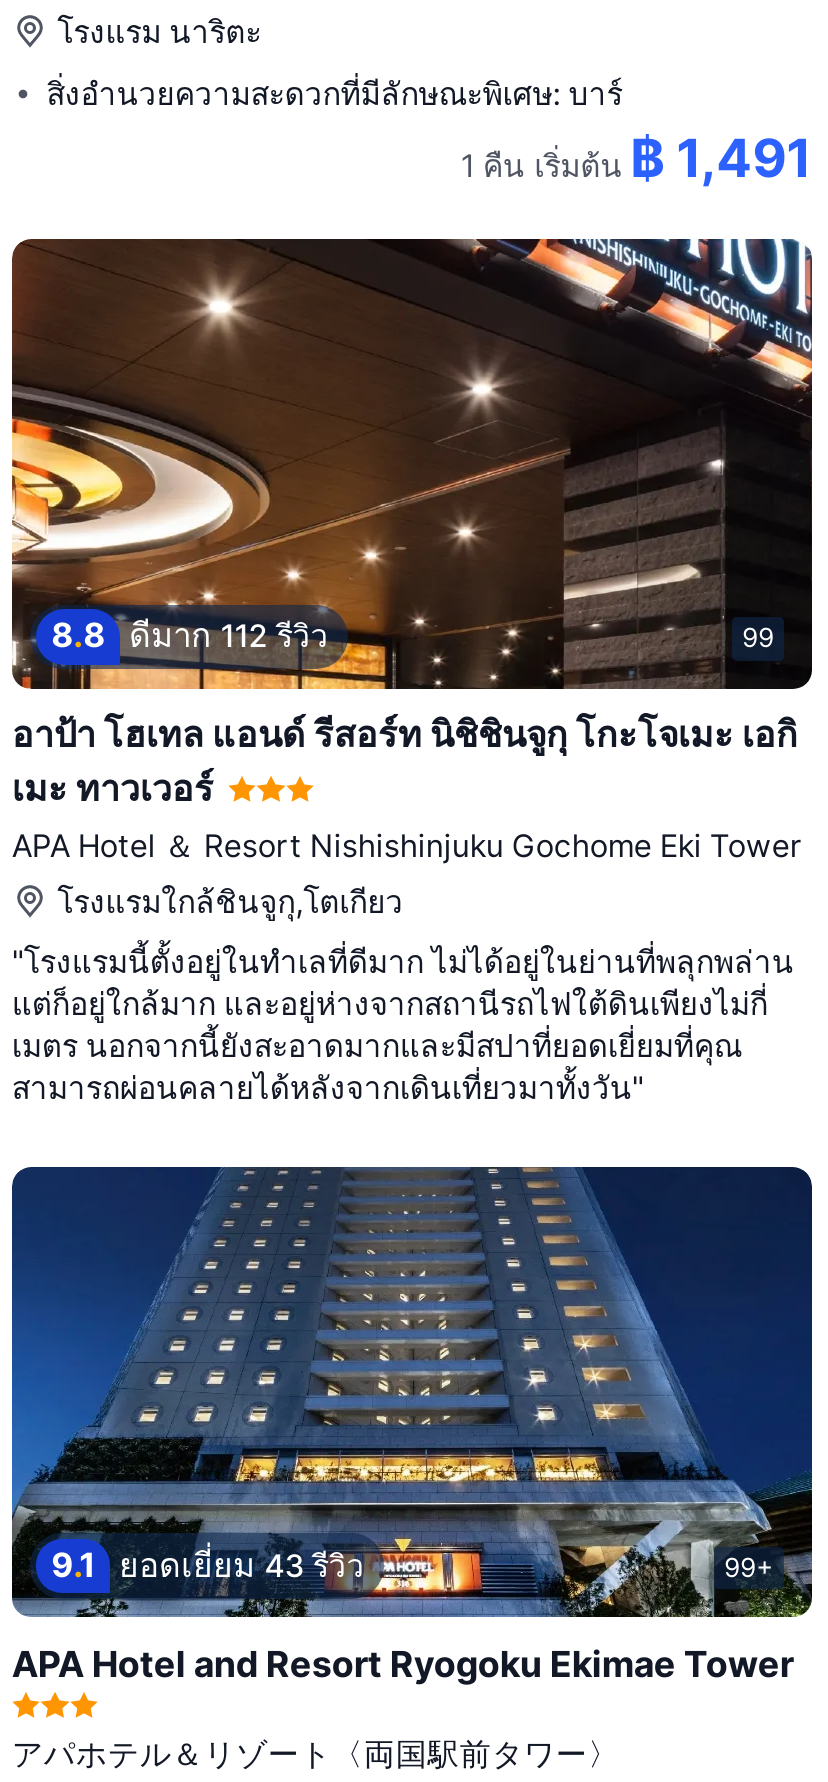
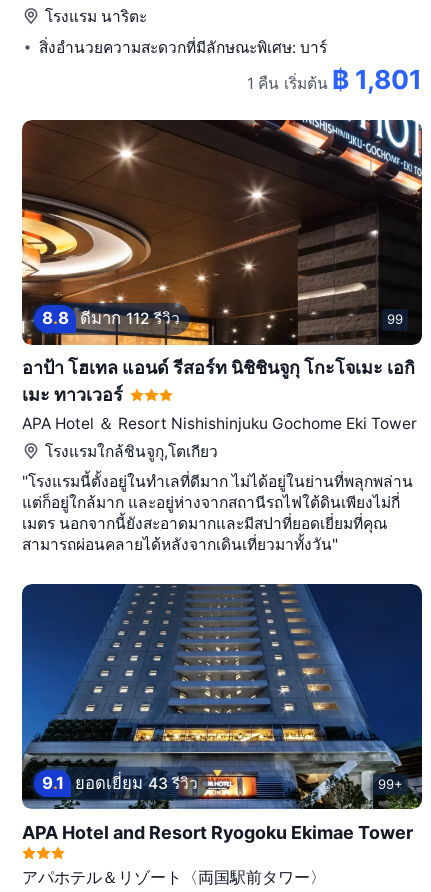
[461,127,812,189] 1 คืน เริ่มต้น฿ 1,491 -> [247,64,422,95] 1 คืน เริ่มต้น฿ 1,801

